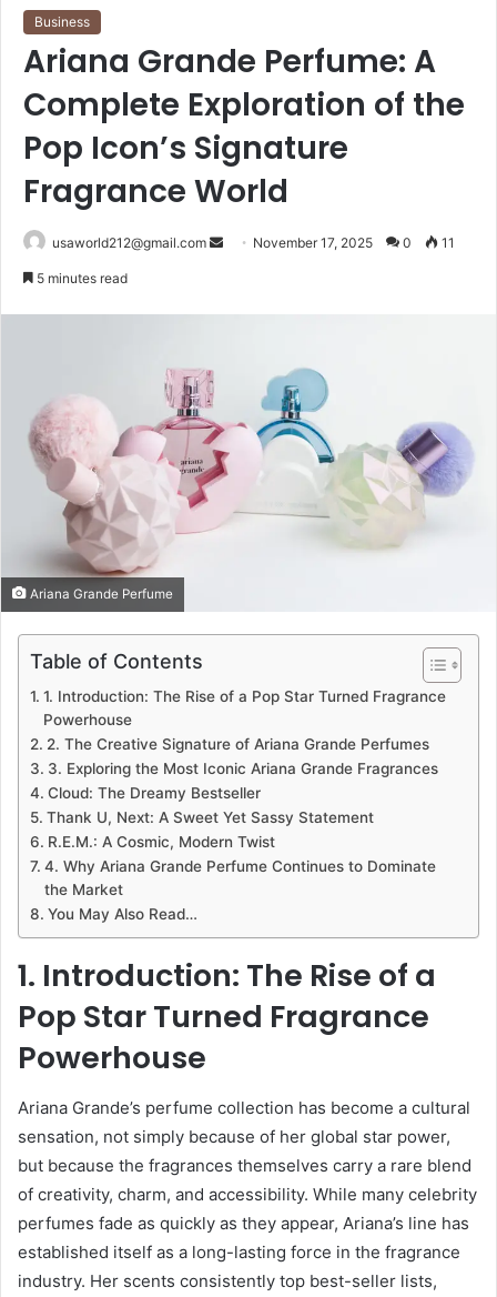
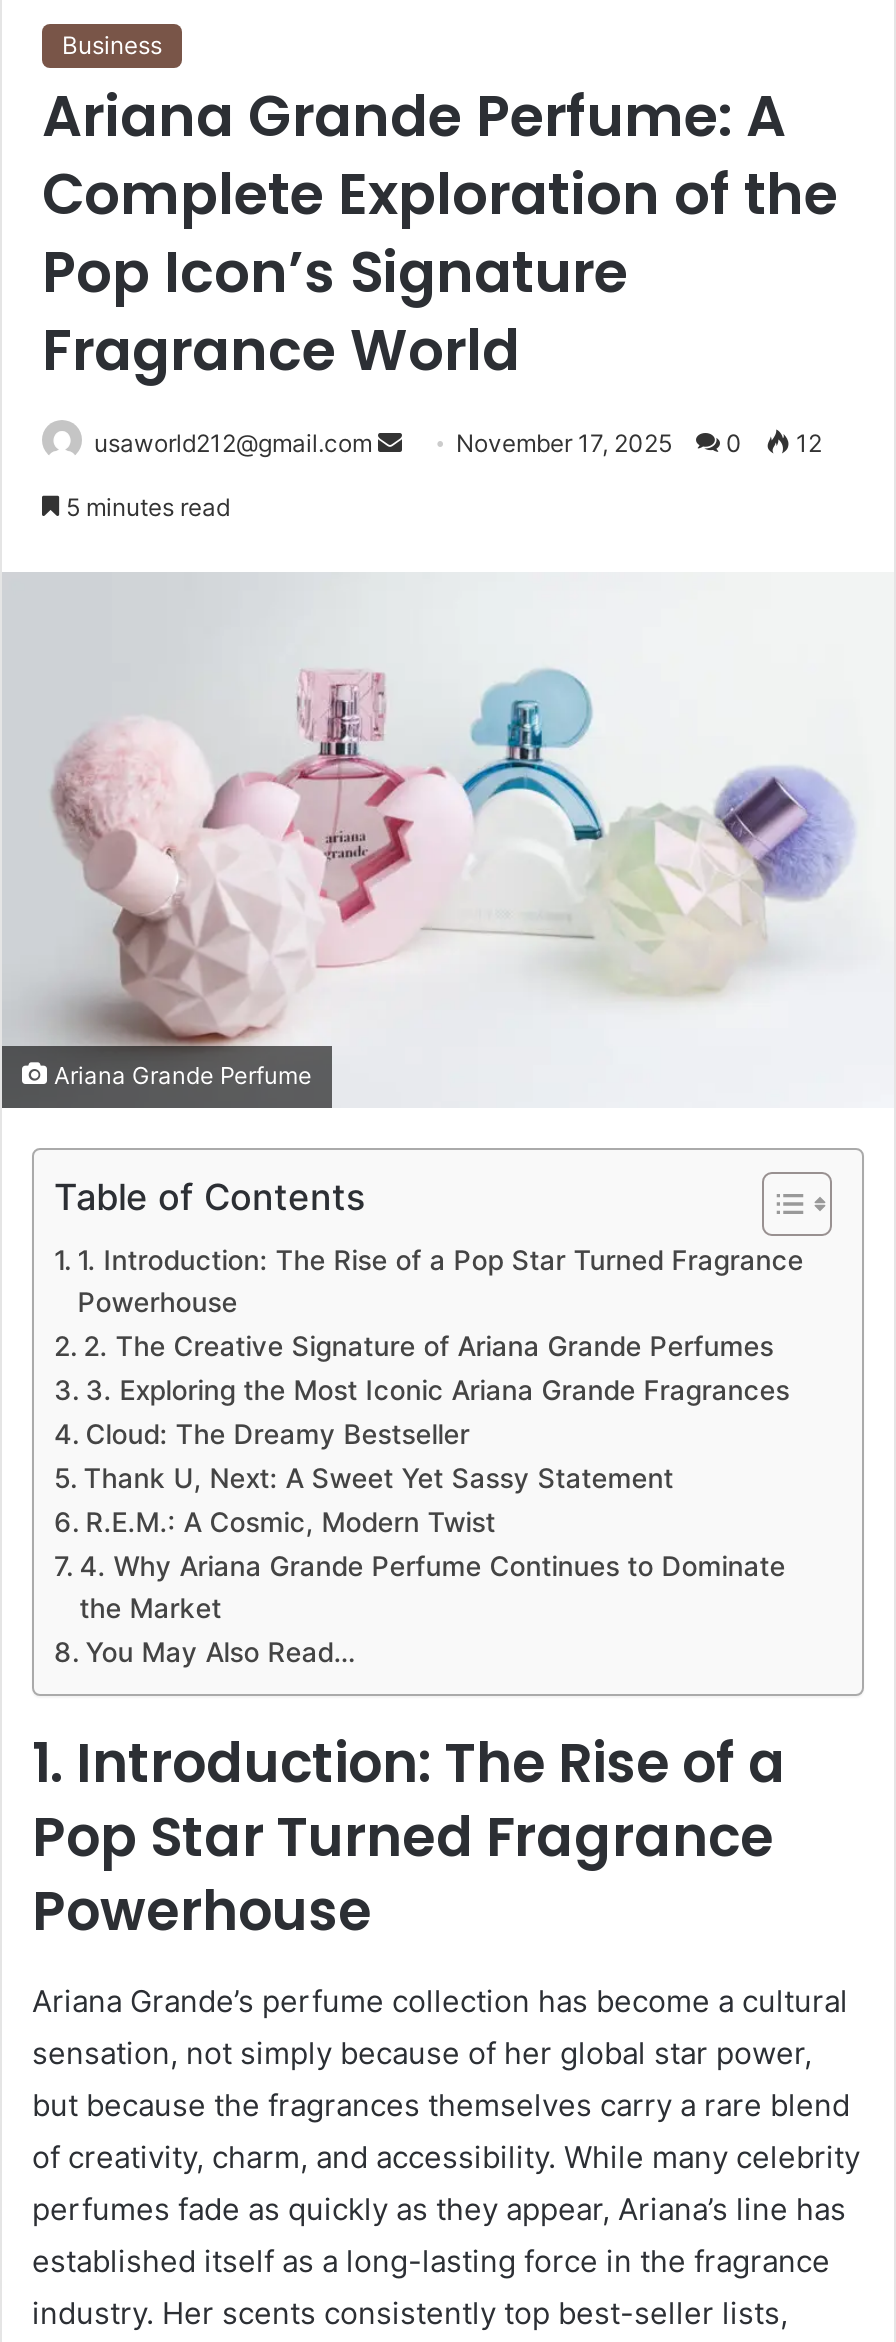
[438,234,455,251] 11 -> [790,427,822,457] 12

